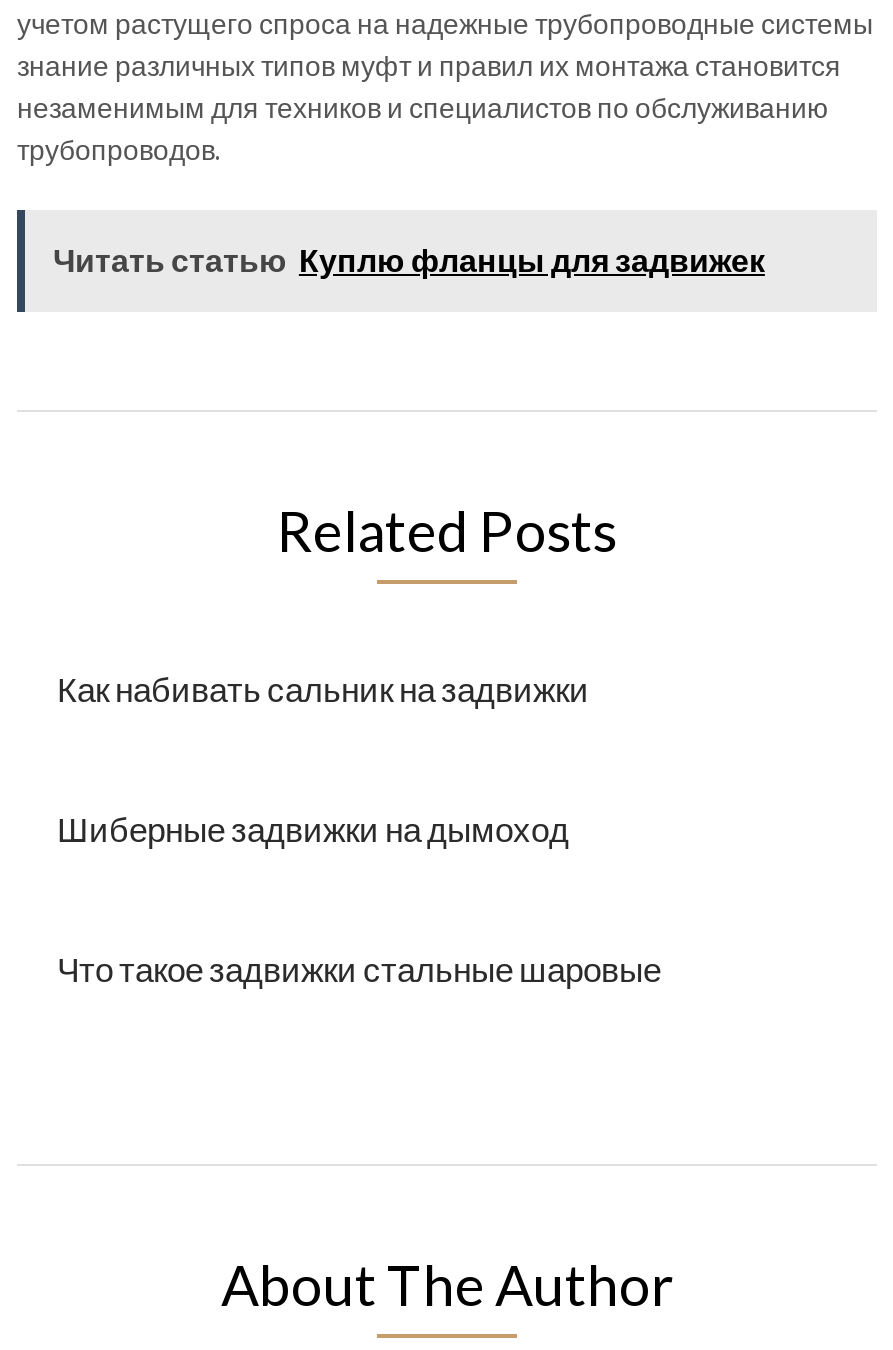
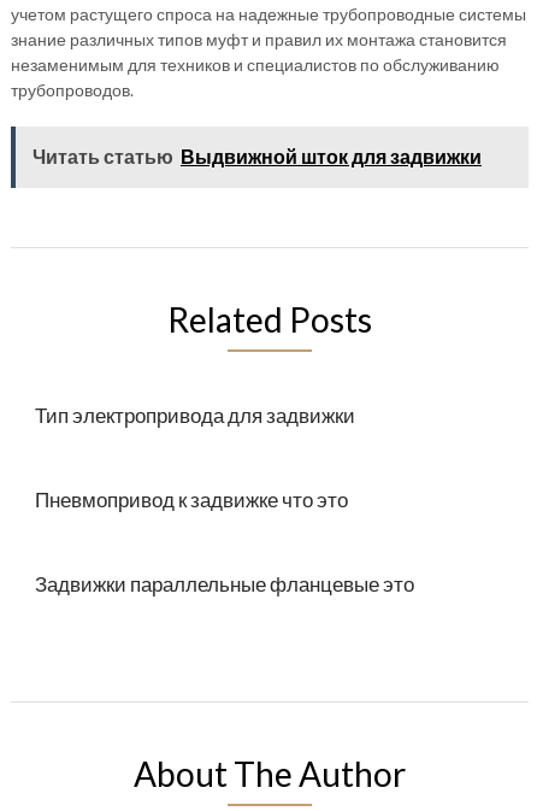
[53,240,765,278] Читать статью Куплю фланцы для задвижек -> [33,145,482,168] Читать статью Выдвижной шток для задвижки
[57,668,589,710] Как набивать сальник на задвижки -> [35,402,355,428] Тип электропривода для задвижки
[57,808,569,850] Шиберные задвижки на дымоход -> [35,487,348,512] Пневмопривод к задвижке что это
[57,948,661,990] Что такое задвижки стальные шаровые -> [35,571,414,597] Задвижки параллельные фланцевые это

